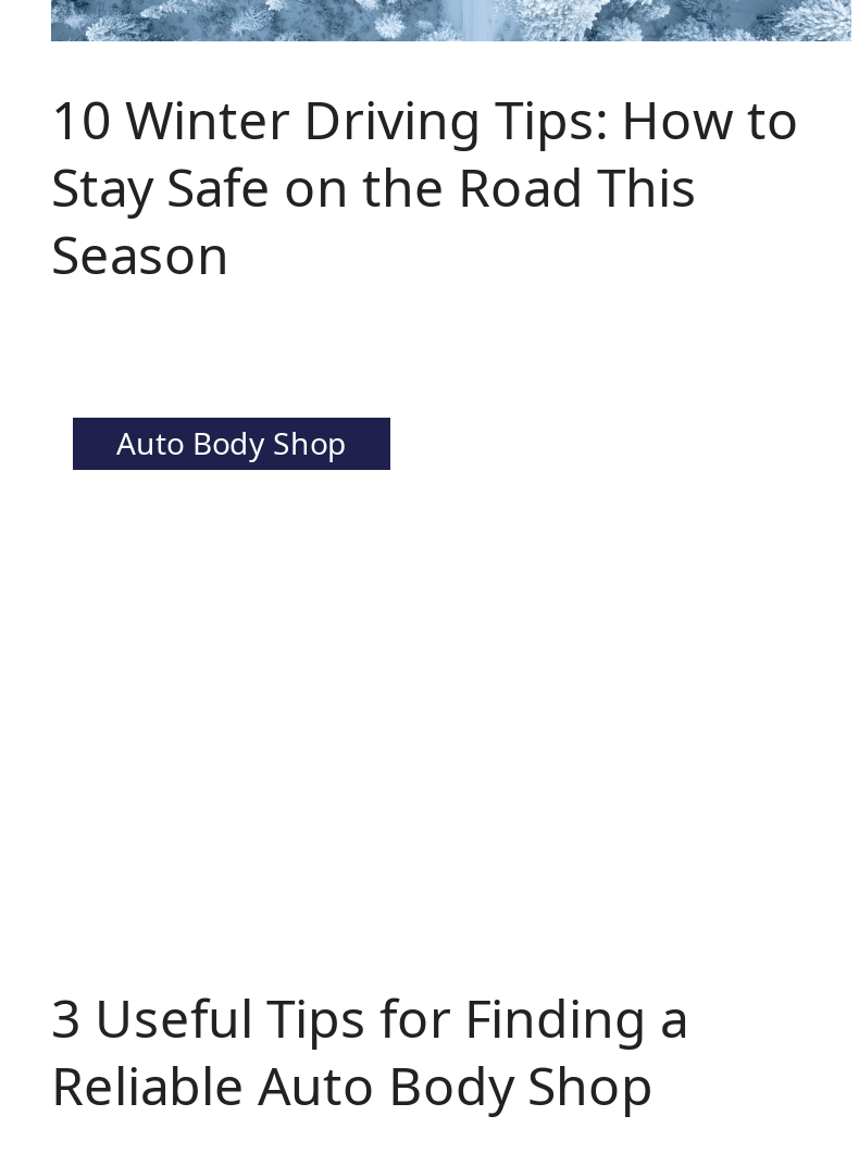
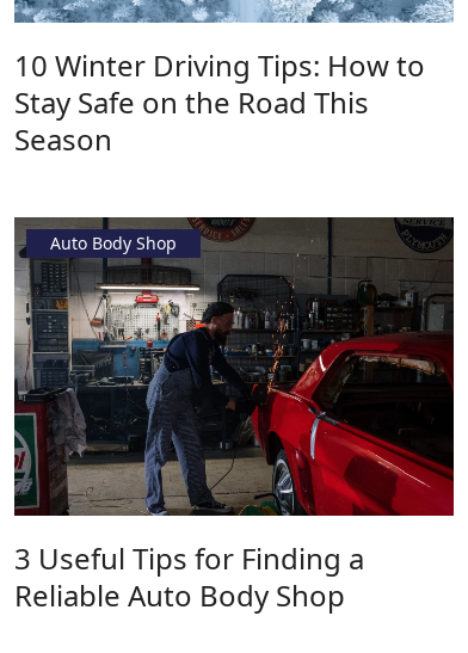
none -> [13,216,455,517] [image]

